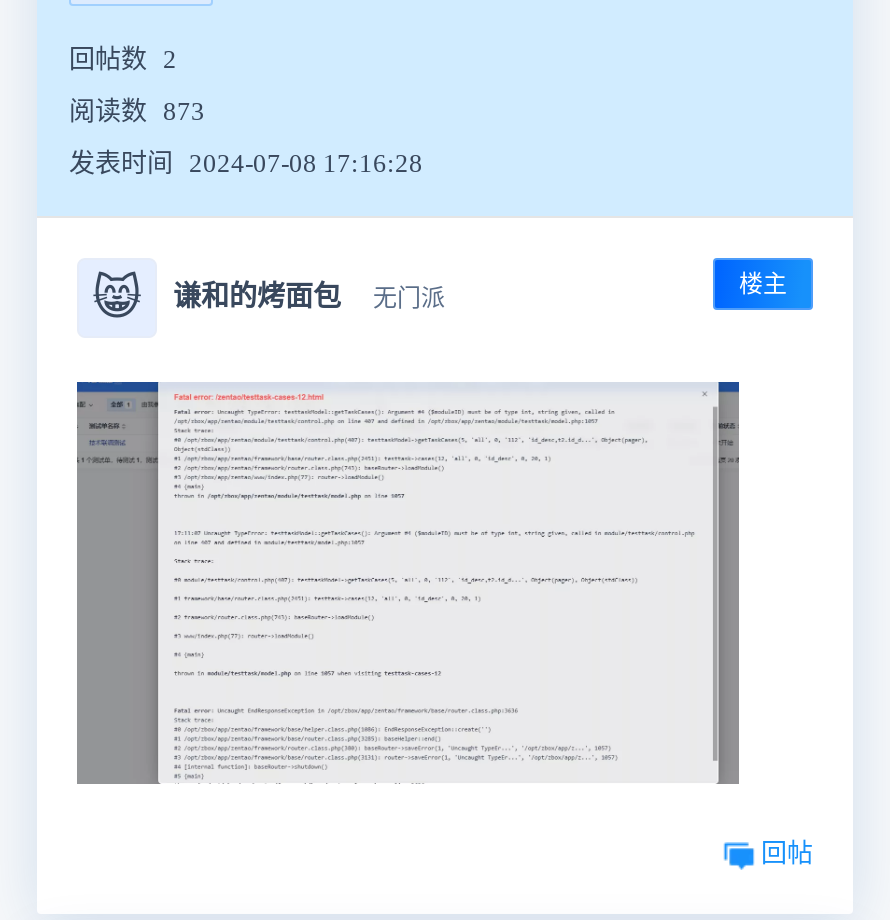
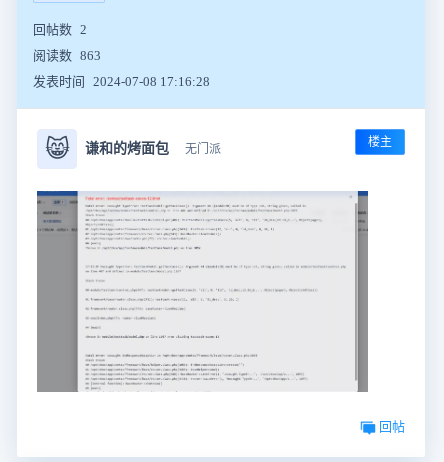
[69,96,205,126] 阅读数 873 -> [33,48,101,63] 阅读数 863

